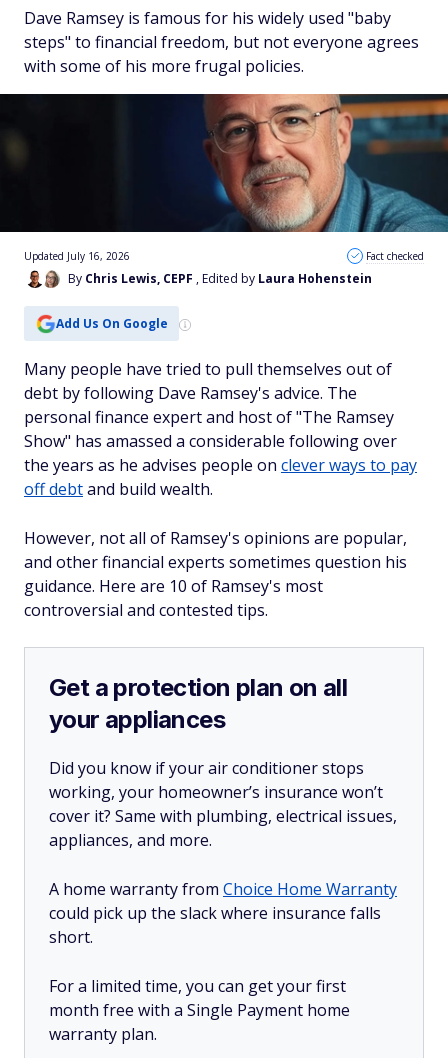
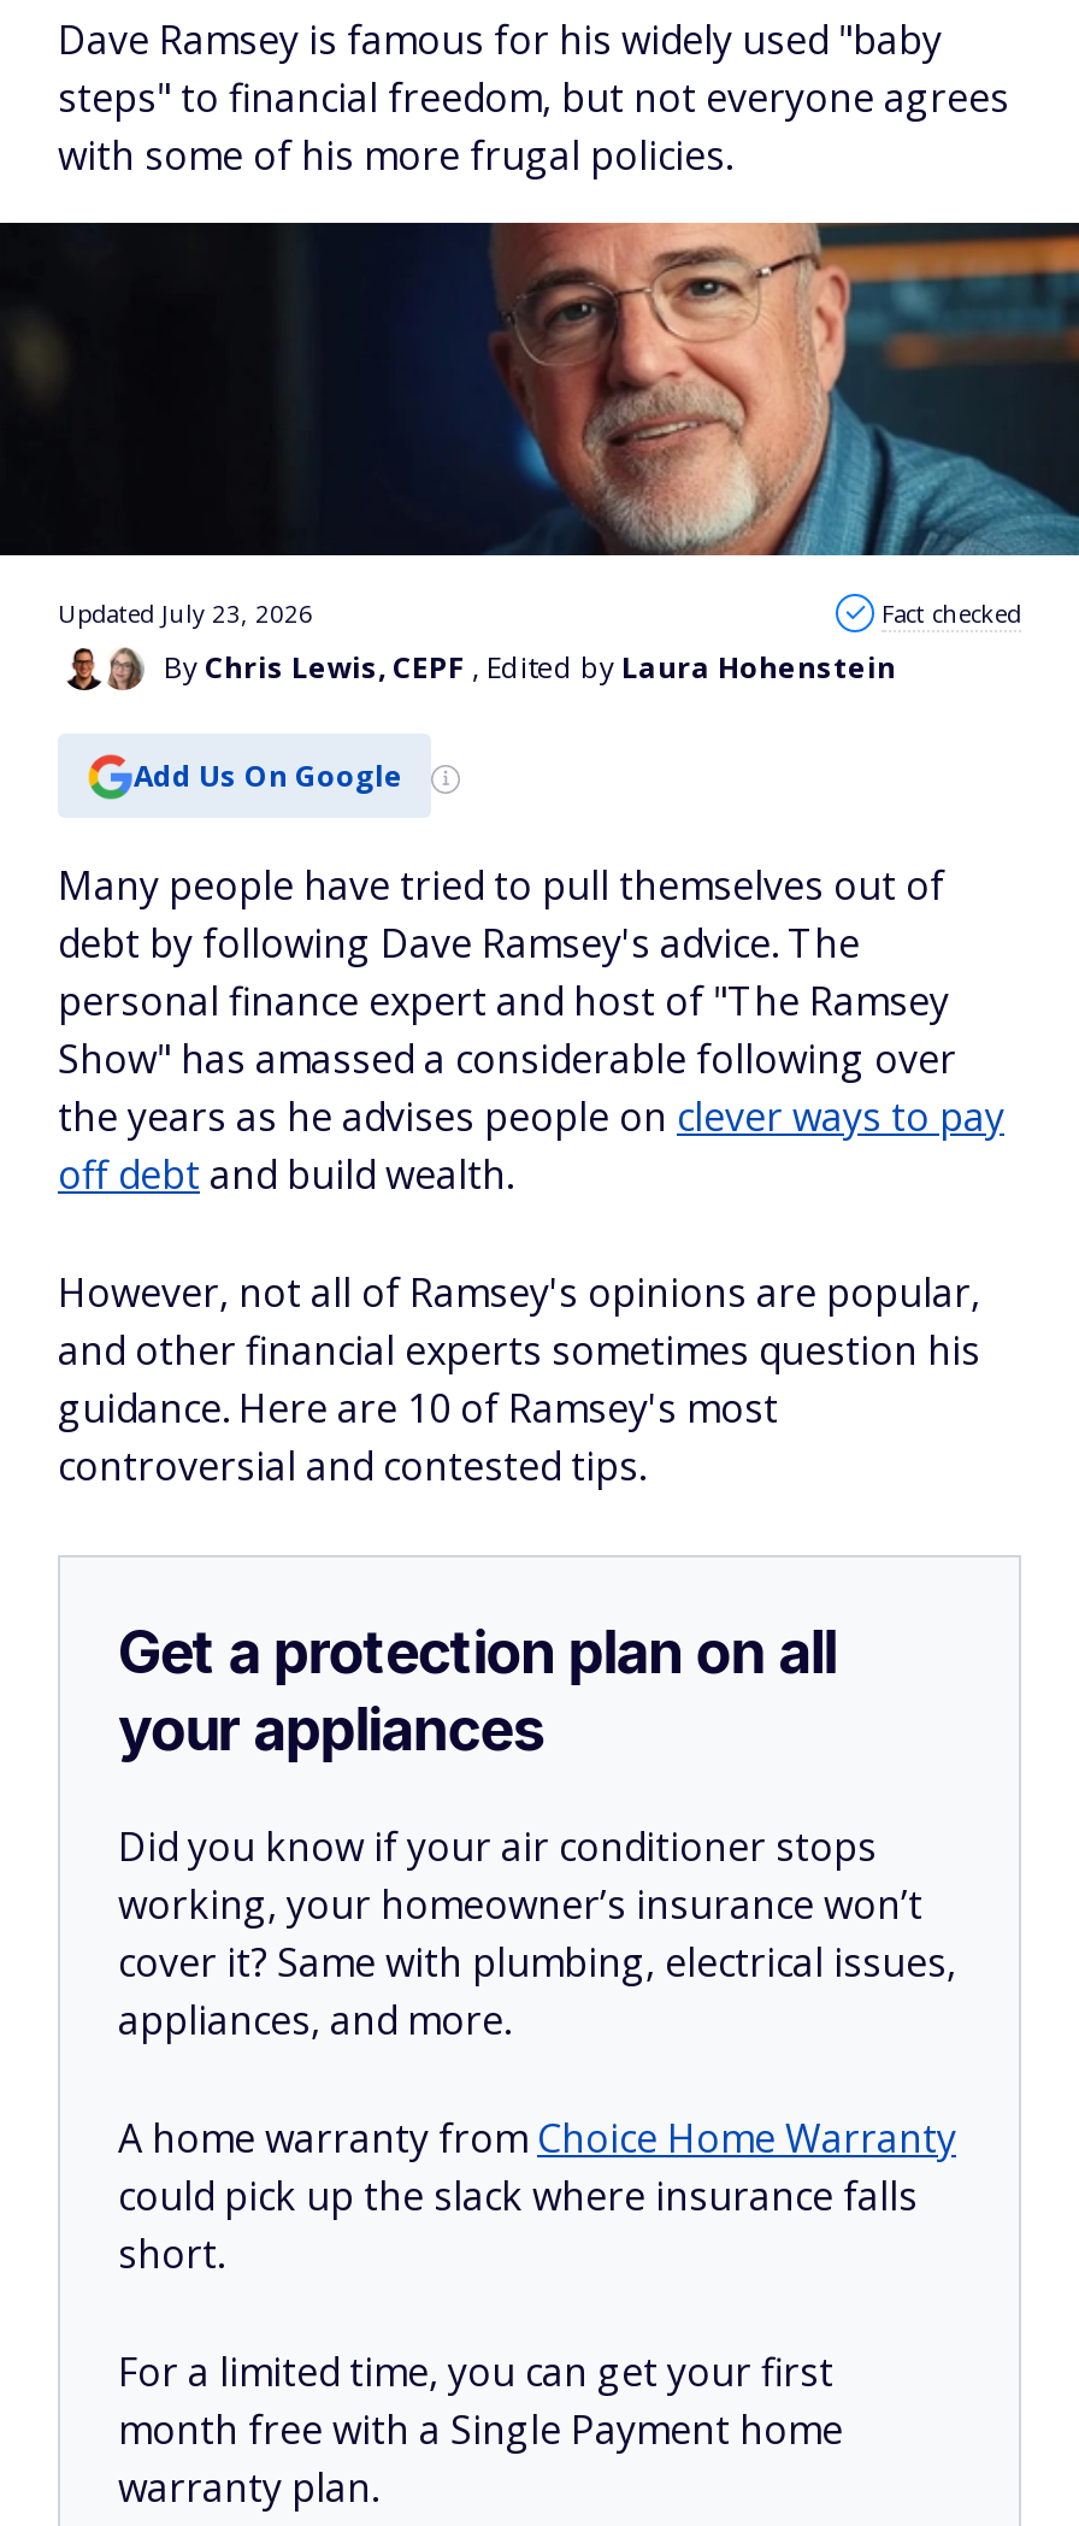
[24,249,130,263] Updated July 16, 2026 -> [58,596,313,630] Updated July 23, 2026

